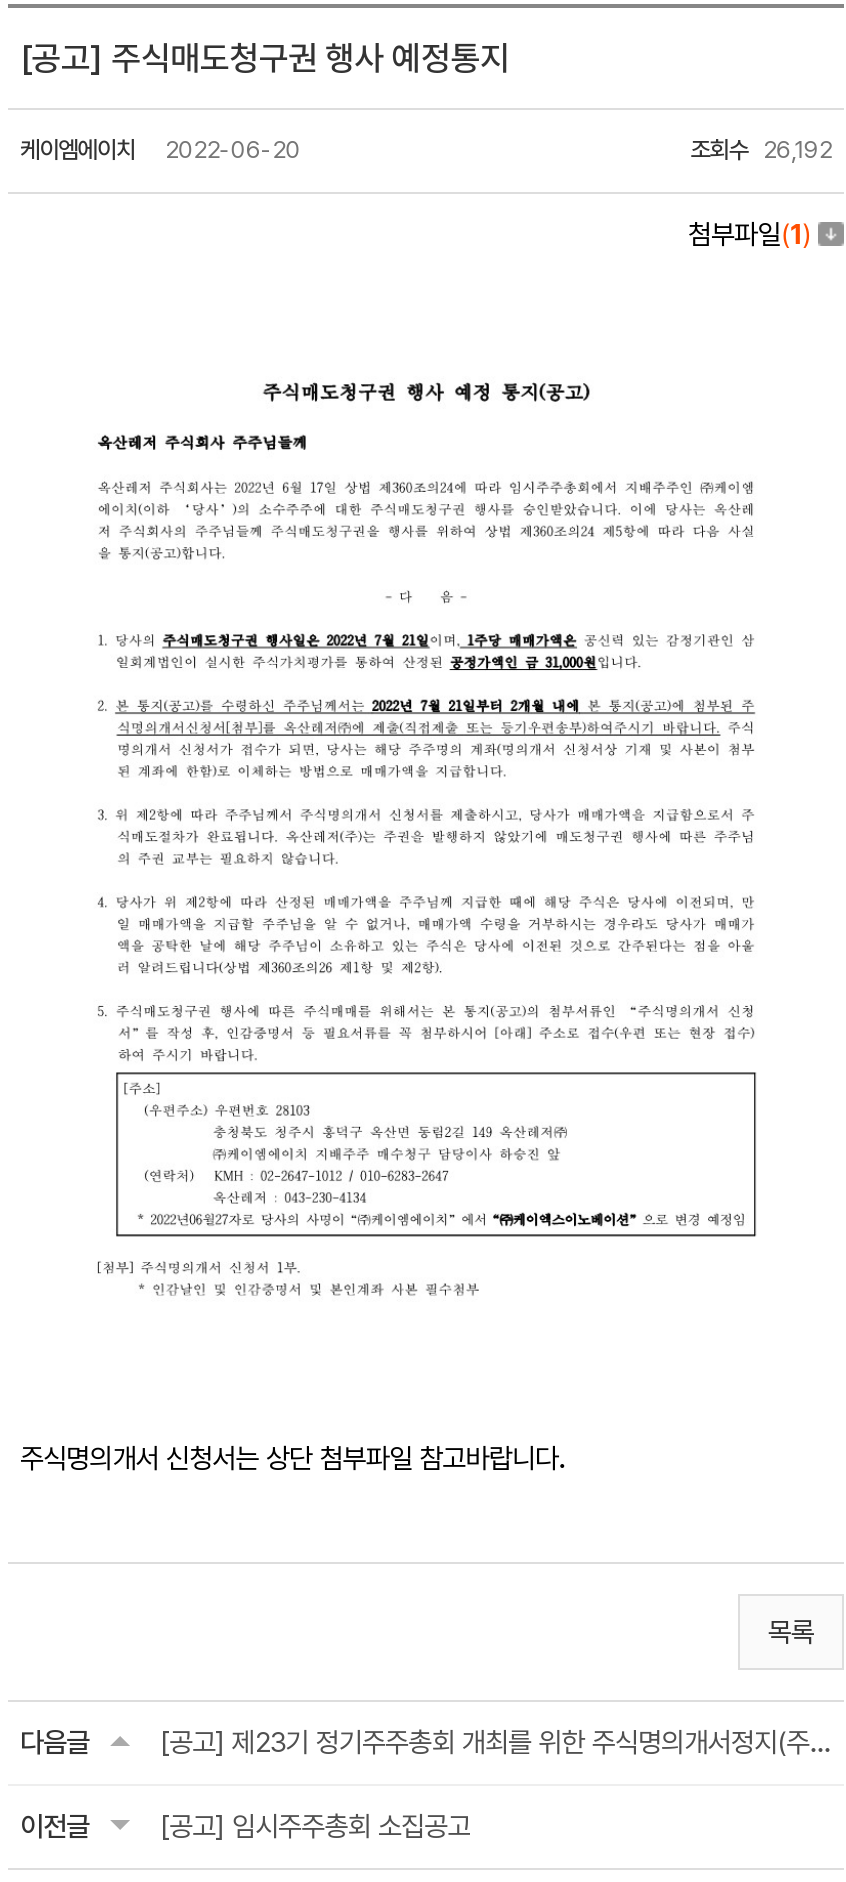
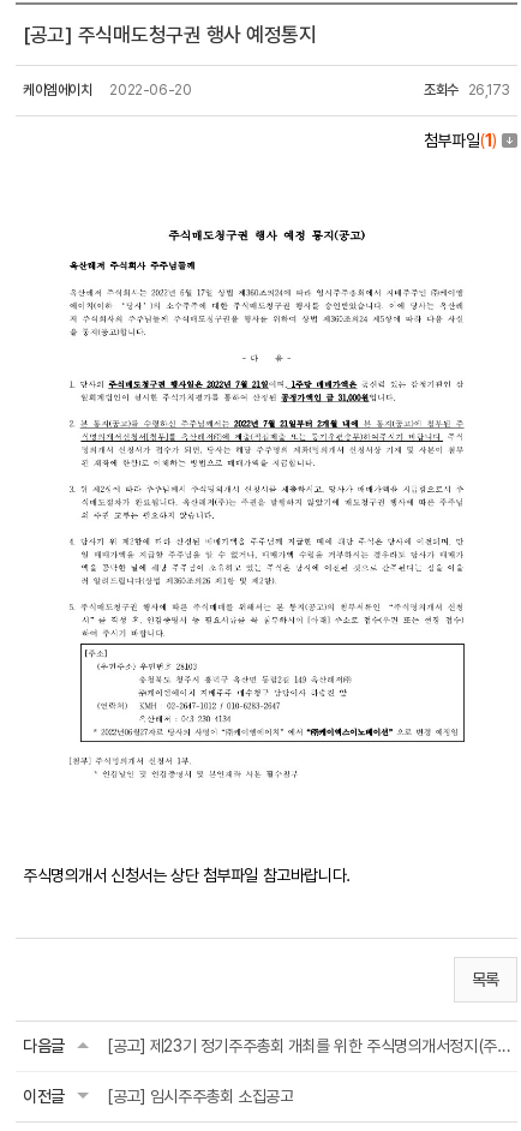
[690,136,832,164] 조회수 26,192 -> [424,82,510,98] 조회수 26,173

